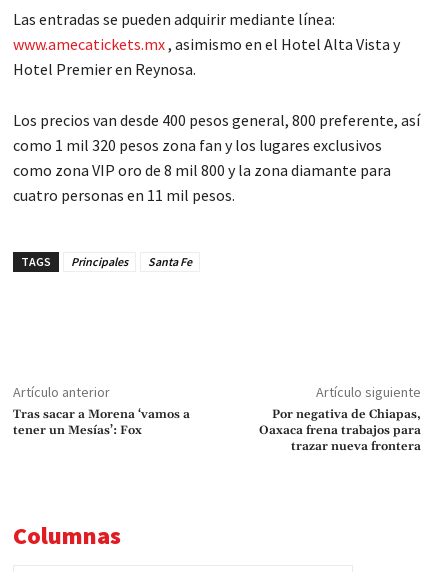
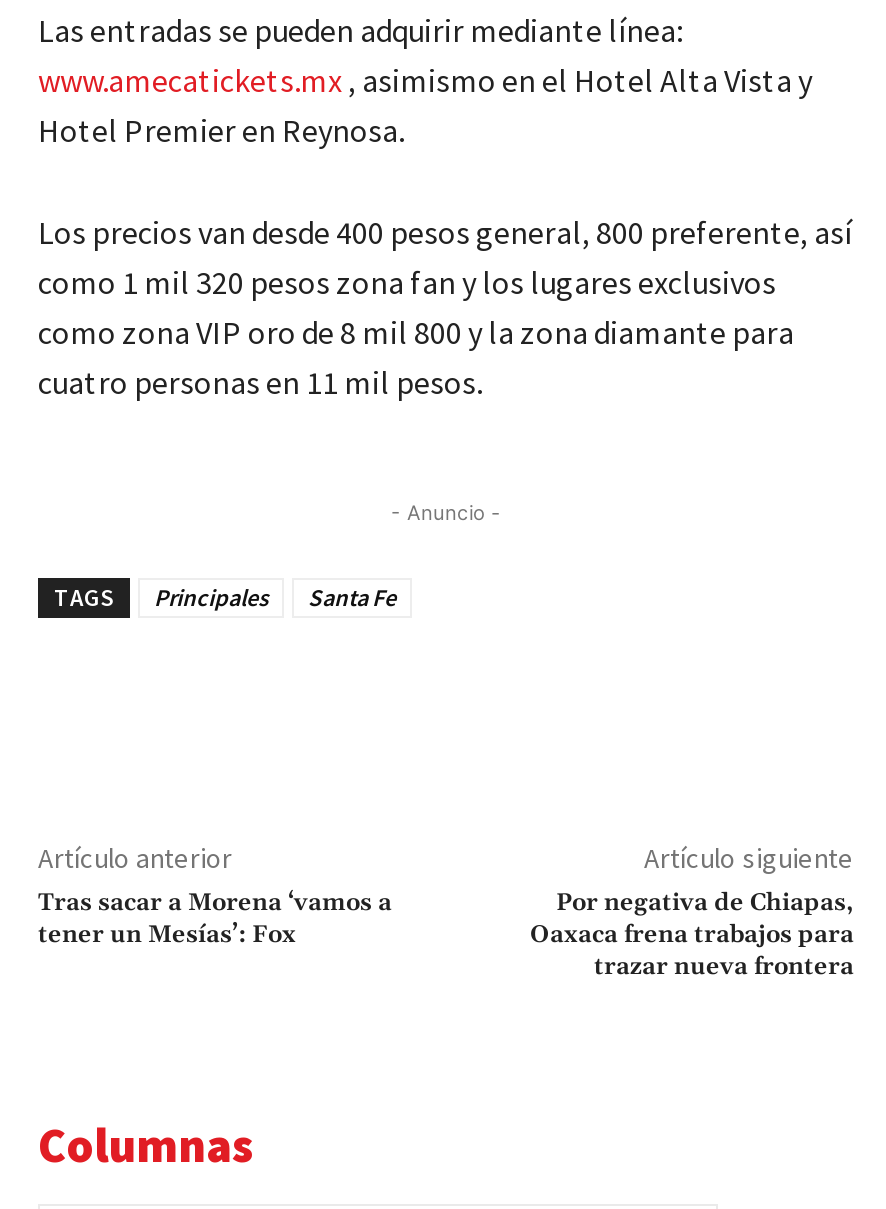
none -> [391,499,501,523] - Anuncio -

